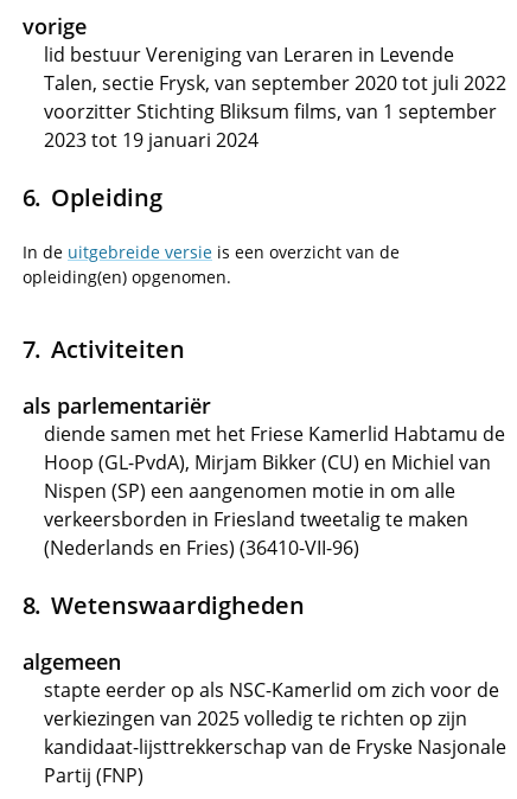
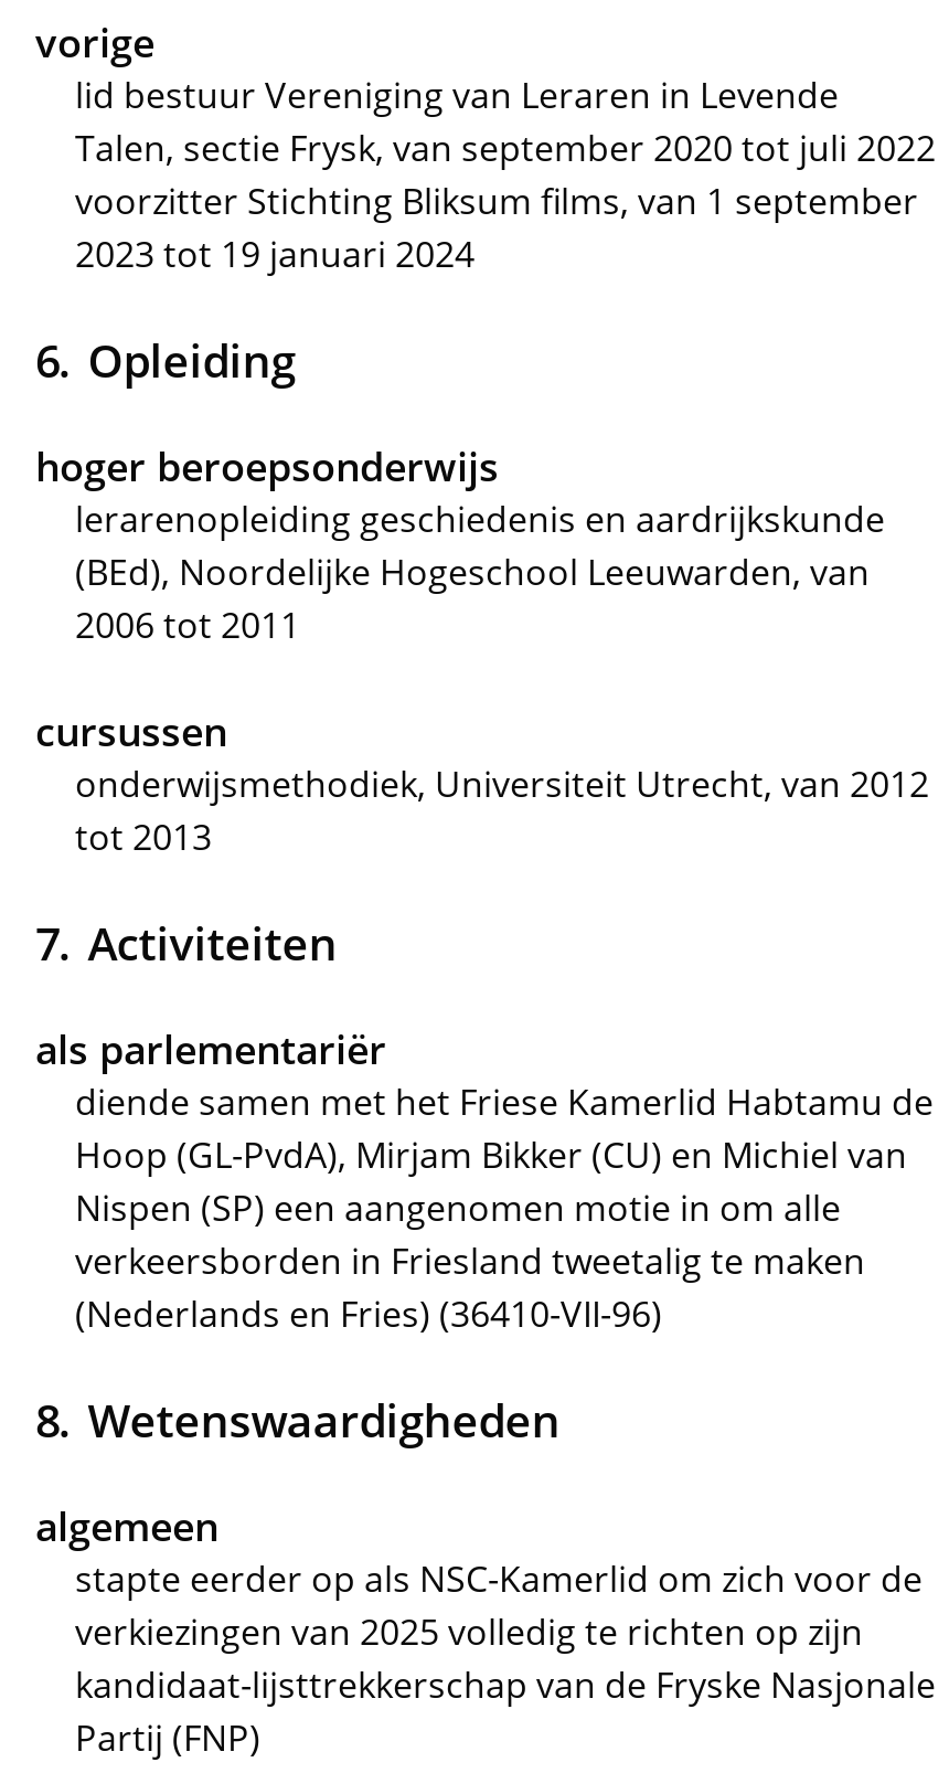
[23,241,400,288] In de uitgebreide versie is een overzicht van de | opleiding(en) opgenomen. -> [35,439,929,861] hoger beroepsonderwijs | lerarenopleiding geschiedenis en aardrijkskunde | (BEd), Noordelijke Hogeschool Leeuwarden, van | 2006 tot 2011 | cursussen | onderwijsmethodiek, Universiteit Utrecht, van 2012 | tot 2013

